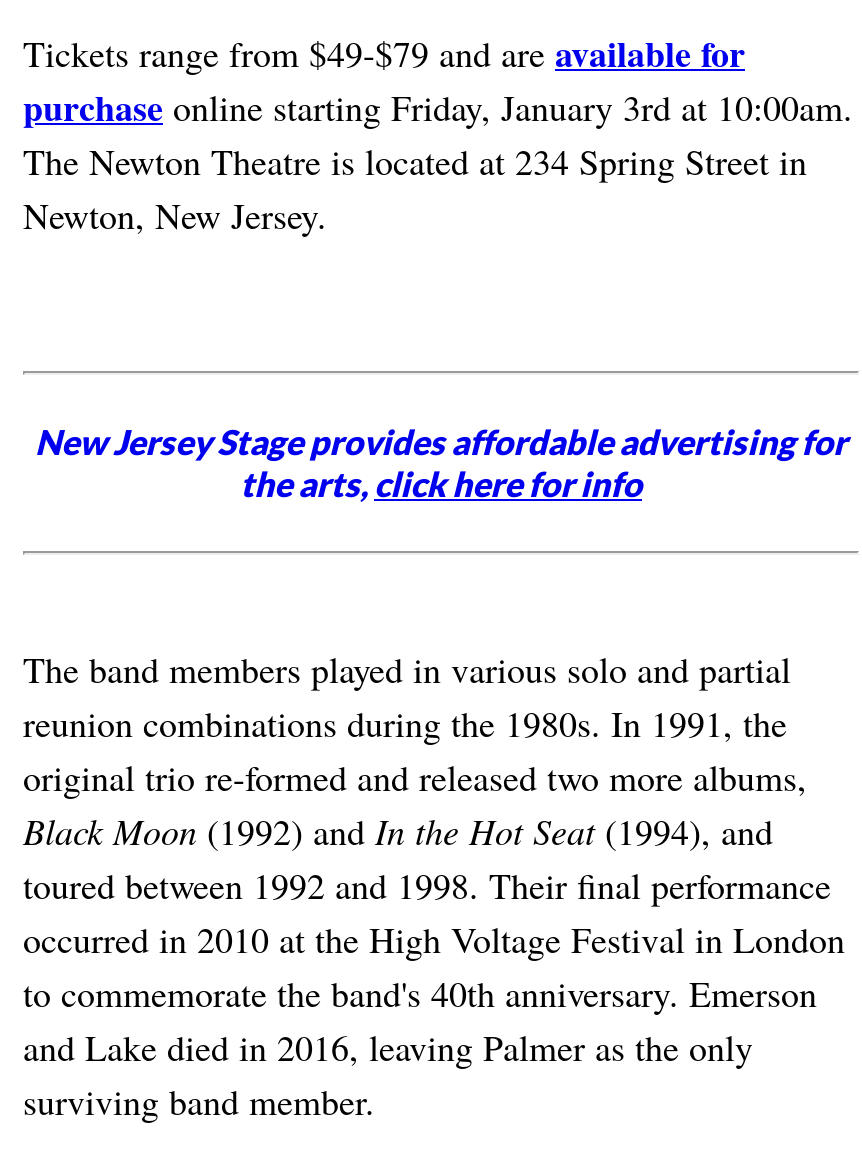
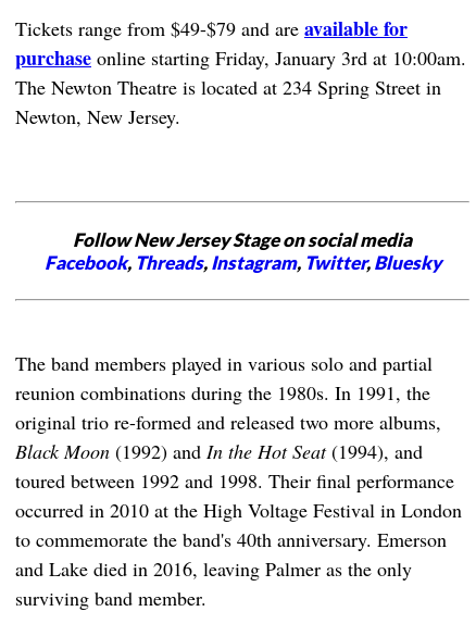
[35,421,847,505] New Jersey Stage provides affordable advertising for | the arts, click here for info -> [44,228,441,274] Follow New Jersey Stage on social media | Facebook, Threads, Instagram, Twitter, Bluesky

